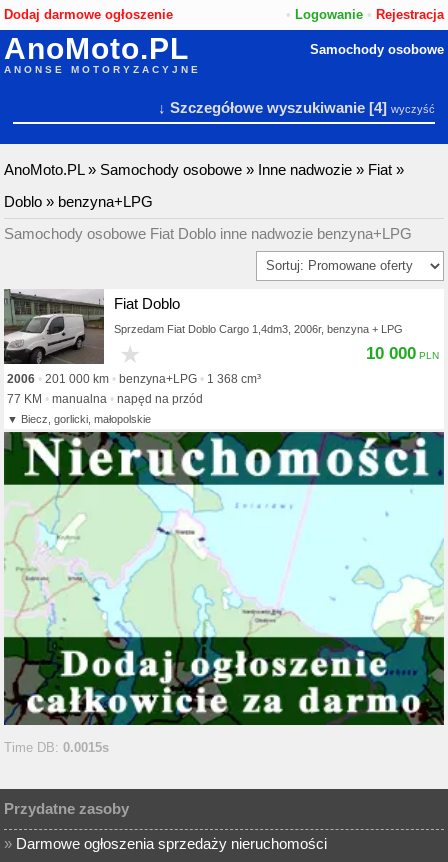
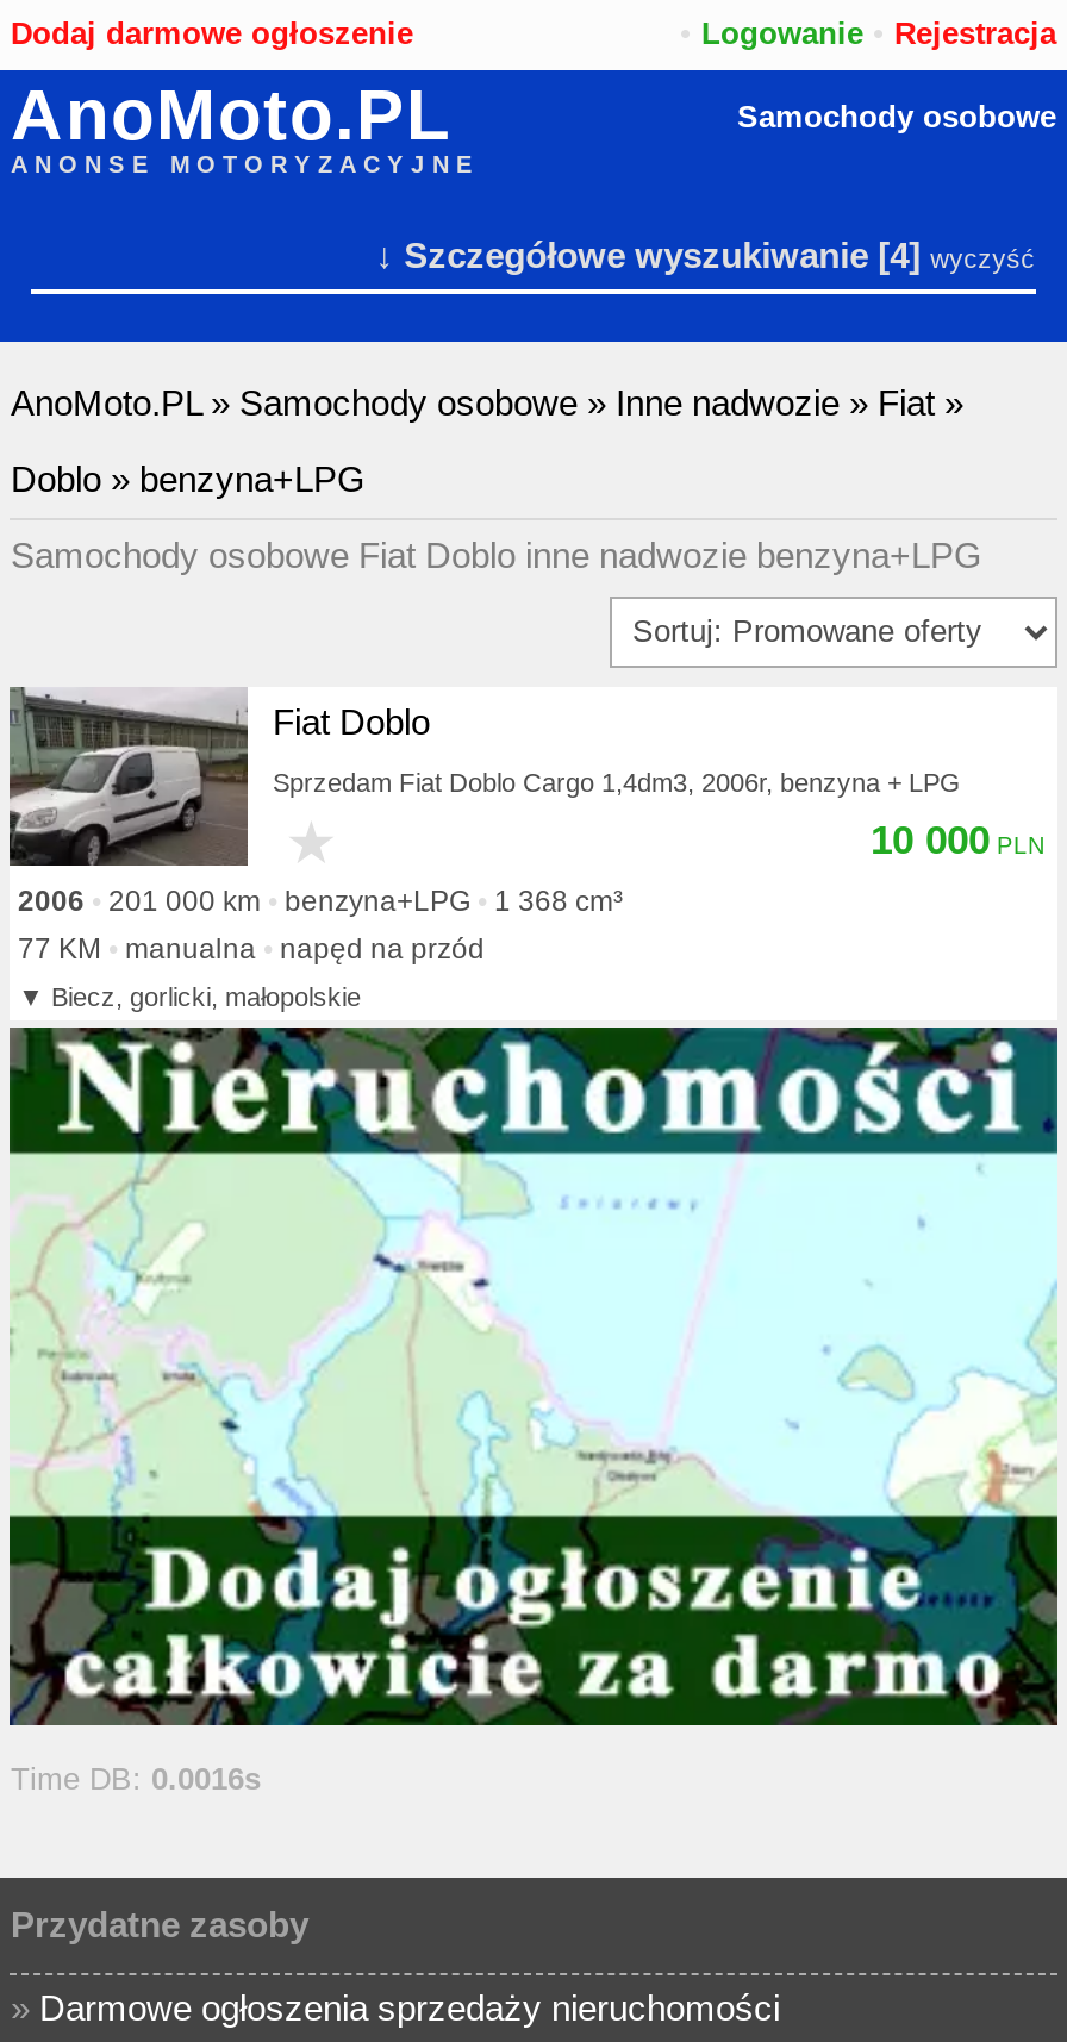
[4,740,109,755] Time DB: 0.0015s -> [11,1760,261,1796] Time DB: 0.0016s

